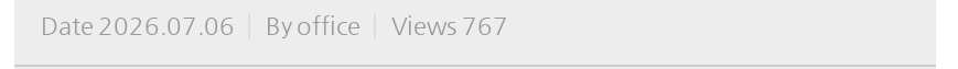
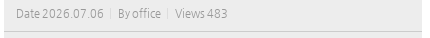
[41,12,508,41] Date 2026.07.06 By office Views 767 -> [16,7,228,20] Date 2026.07.06 By office Views 483

